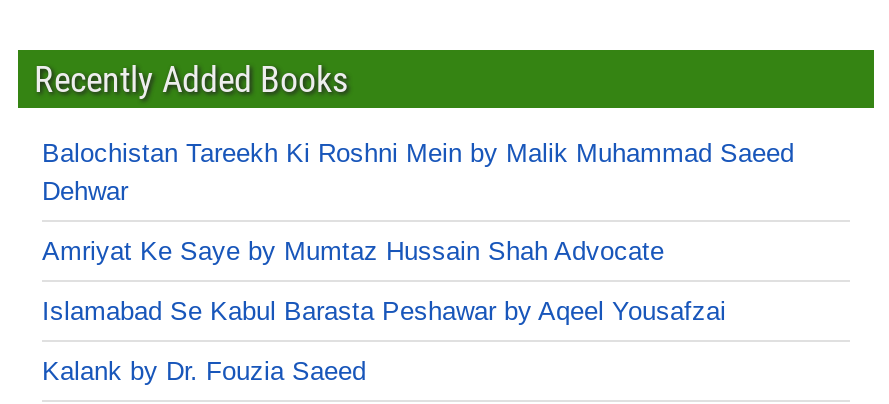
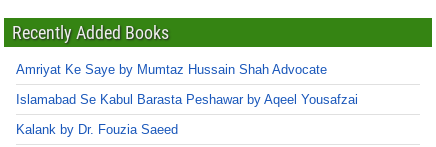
[42,138,794,206] Balochistan Tareekh Ki Roshni Mein by Malik Muhammad Saeed | Dehwar -> none

